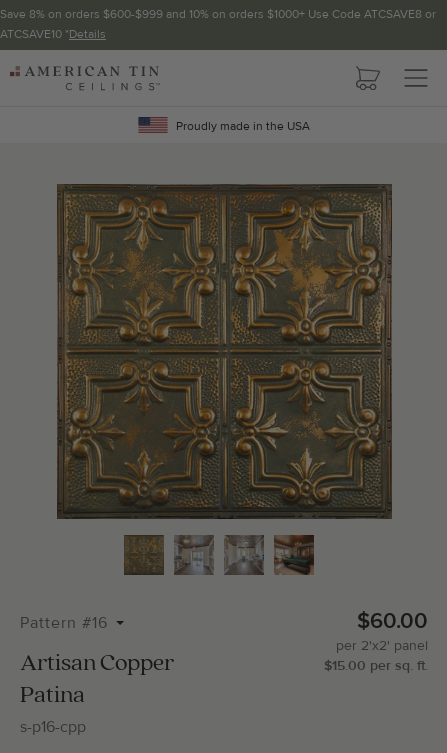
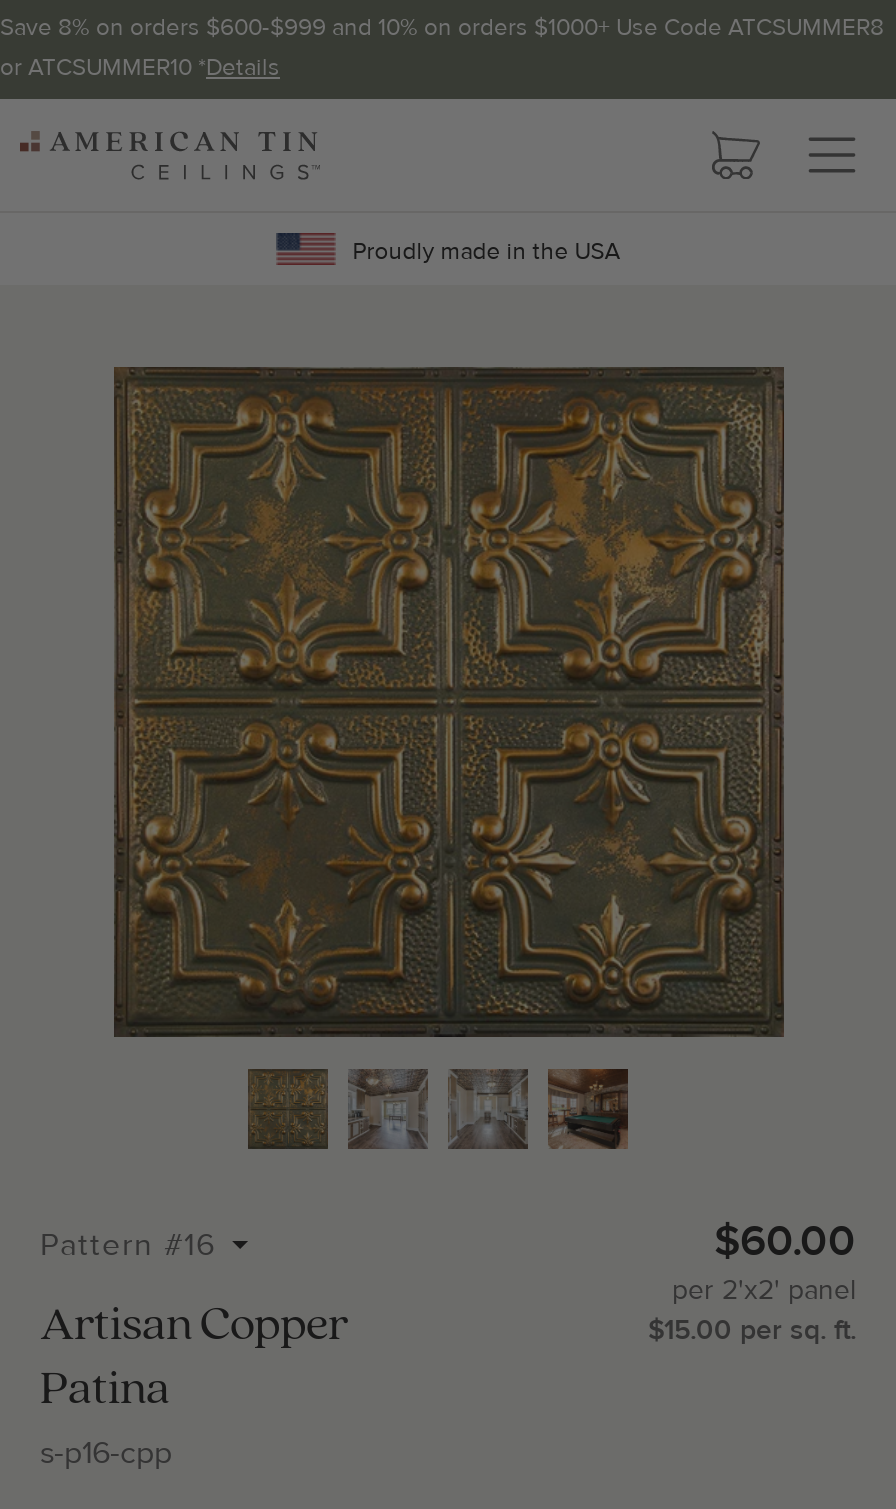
[0,7,436,42] Save 8% on orders $600-$999 and 10% on orders $1000+ Use Code ATCSAVE8 or | ATCSAVE10 *Details -> [0,13,884,83] Save 8% on orders $600-$999 and 10% on orders $1000+ Use Code ATCSUMMER8 | or ATCSUMMER10 *Details

